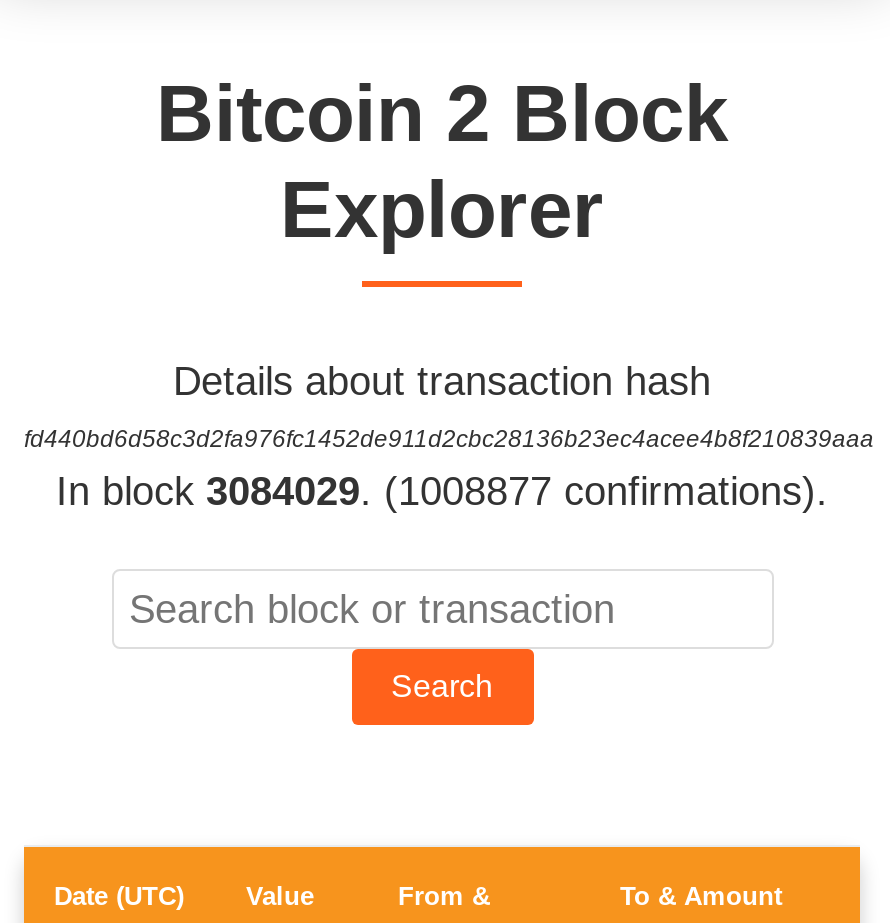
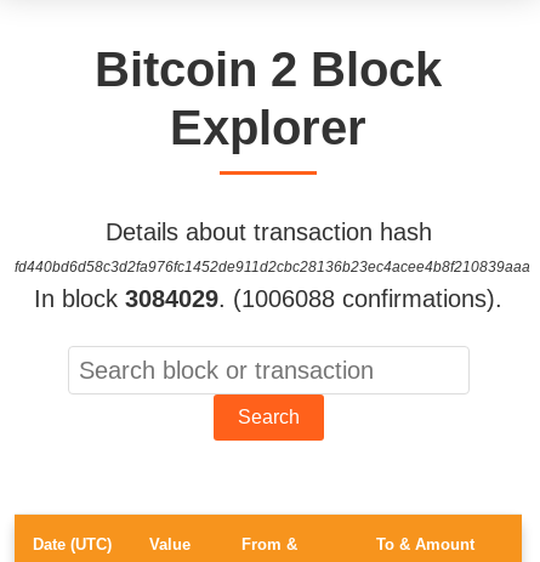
[56,469,828,513] In block 3084029. (1008877 confirmations). -> [34,285,502,312] In block 3084029. (1006088 confirmations).

